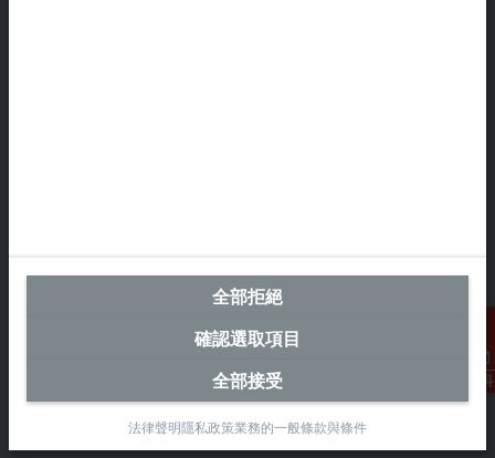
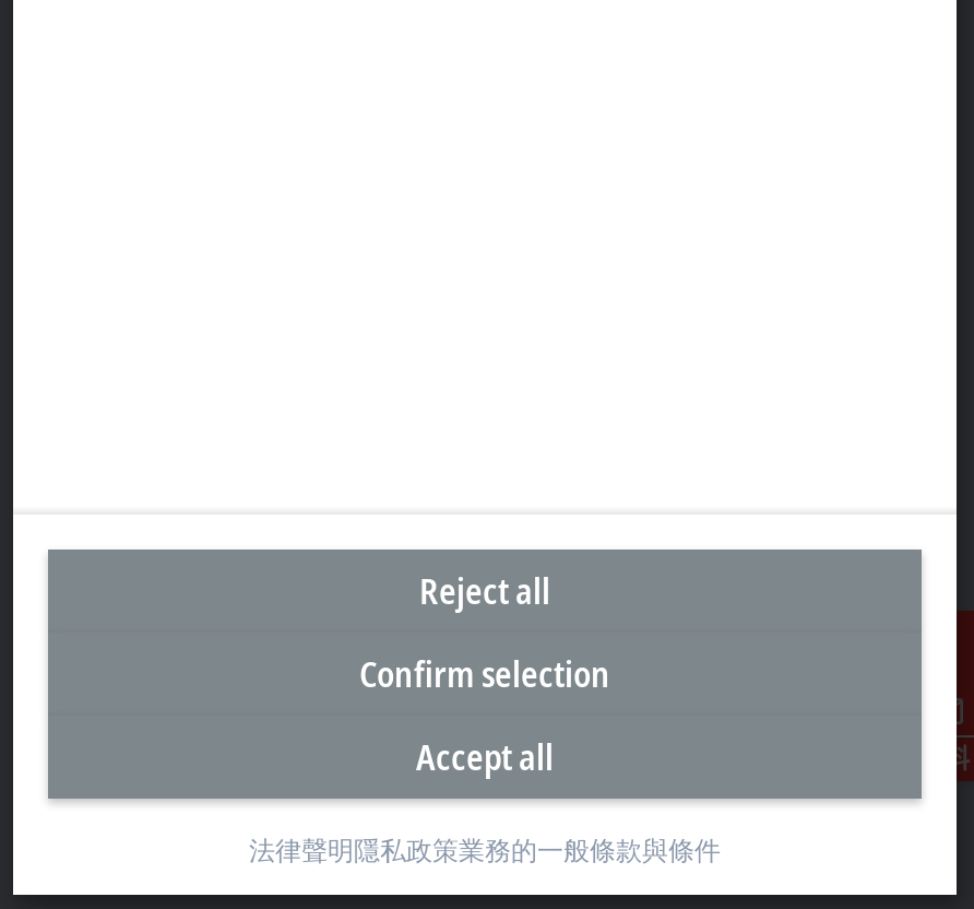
[212,284,283,309] 全部拒絕 -> [419,567,550,615] Reject all
[194,326,301,351] 確認選取項目 -> [359,650,610,698] Confirm selection
[212,368,283,393] 全部接受 -> [416,733,554,781] Accept all

